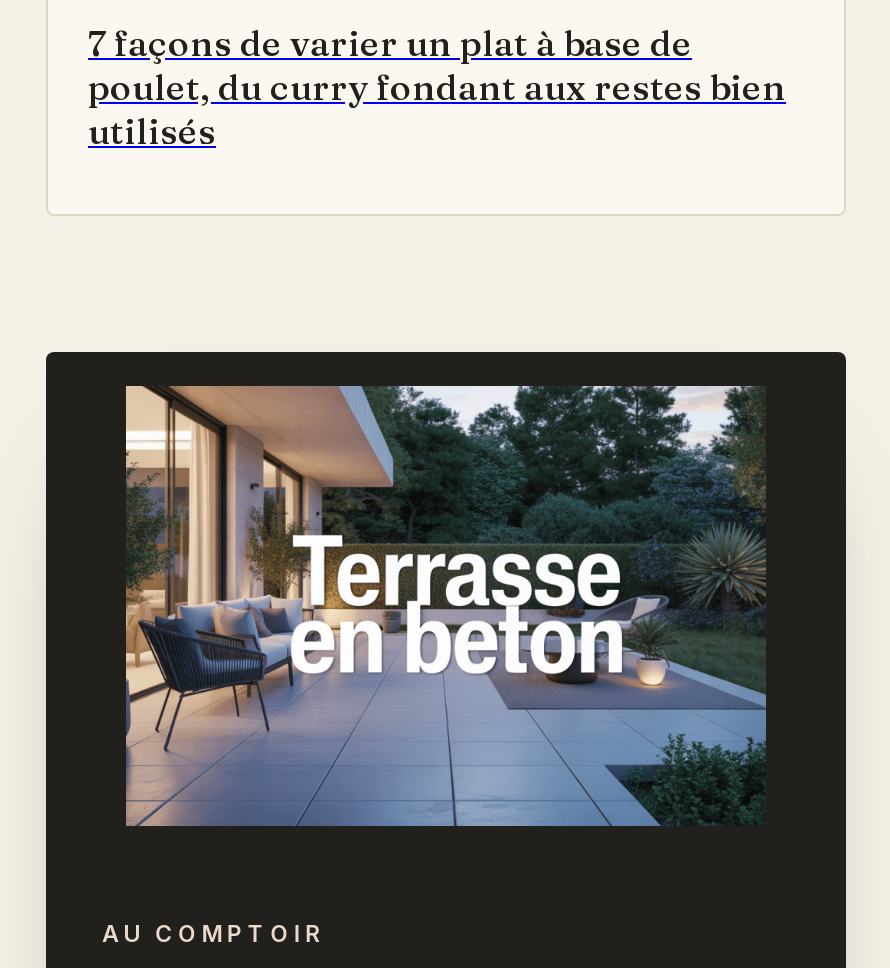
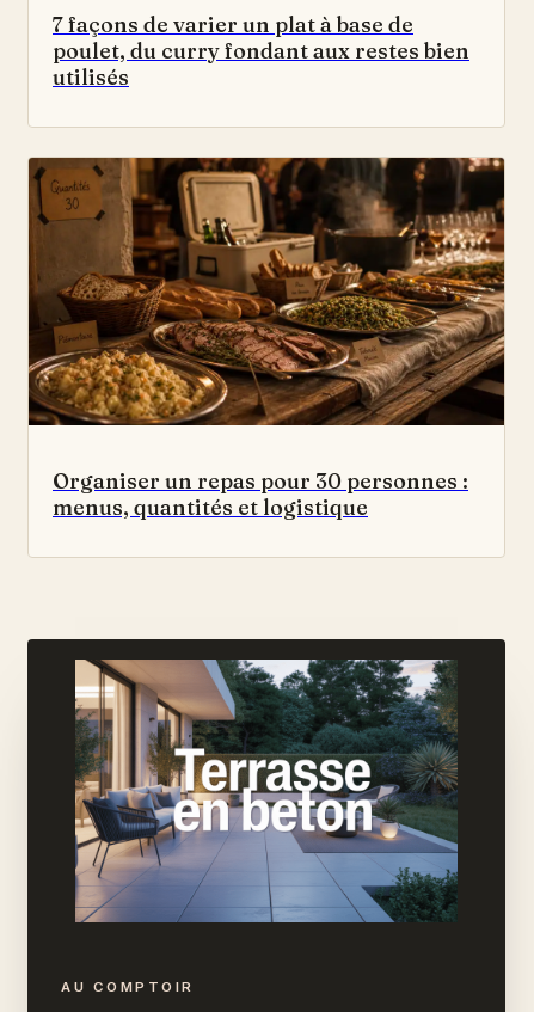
none -> [27,157,505,521] [image] | Organiser un repas pour 30 personnes : | menus, quantités et logistique

